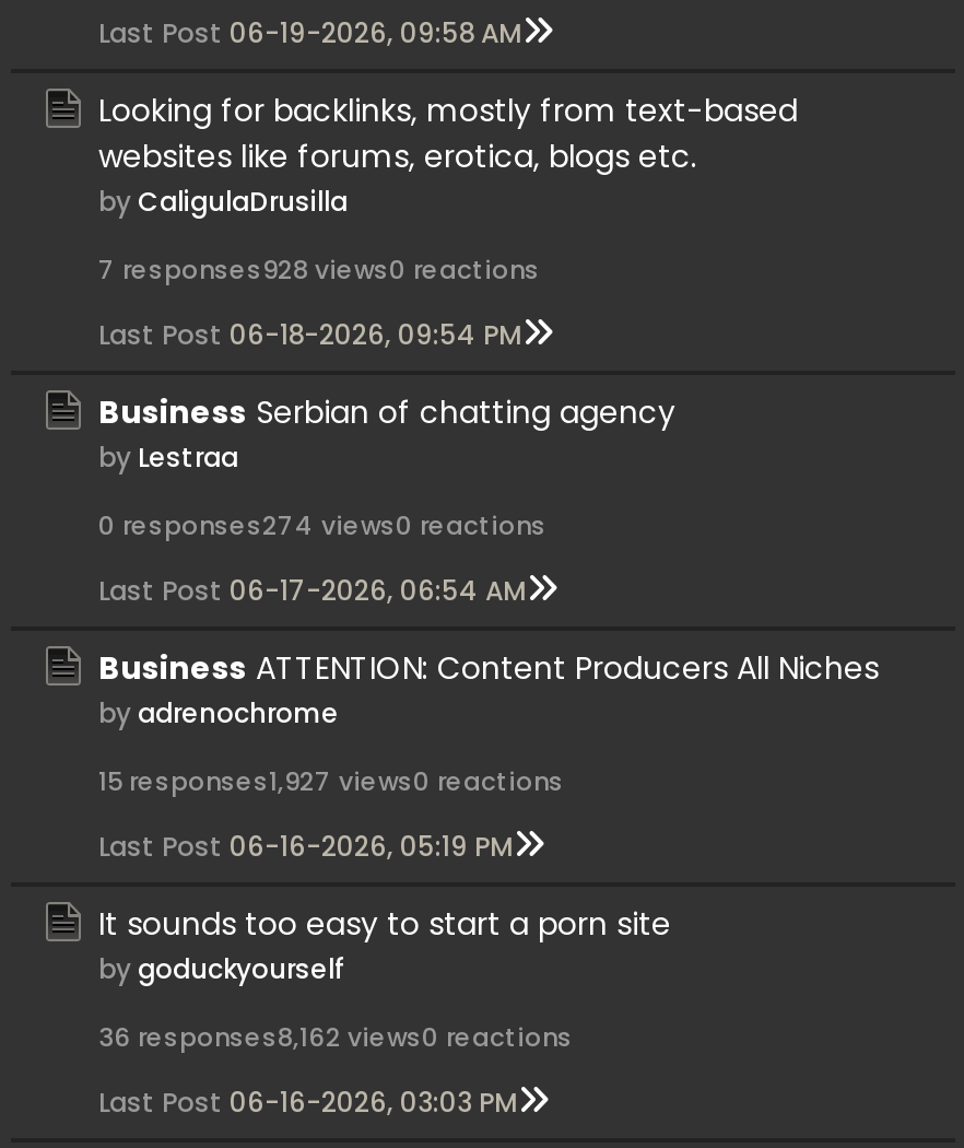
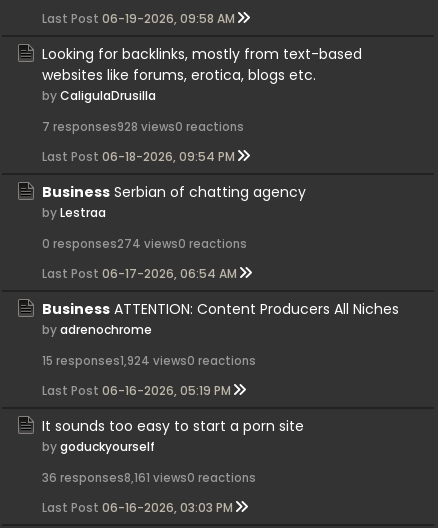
[98,764,564,799] 15 responses1,927 views0 reactions -> [42,353,256,369] 15 responses1,924 views0 reactions
[98,1020,573,1055] 36 responses8,162 views0 reactions -> [42,470,256,486] 36 responses8,161 views0 reactions

